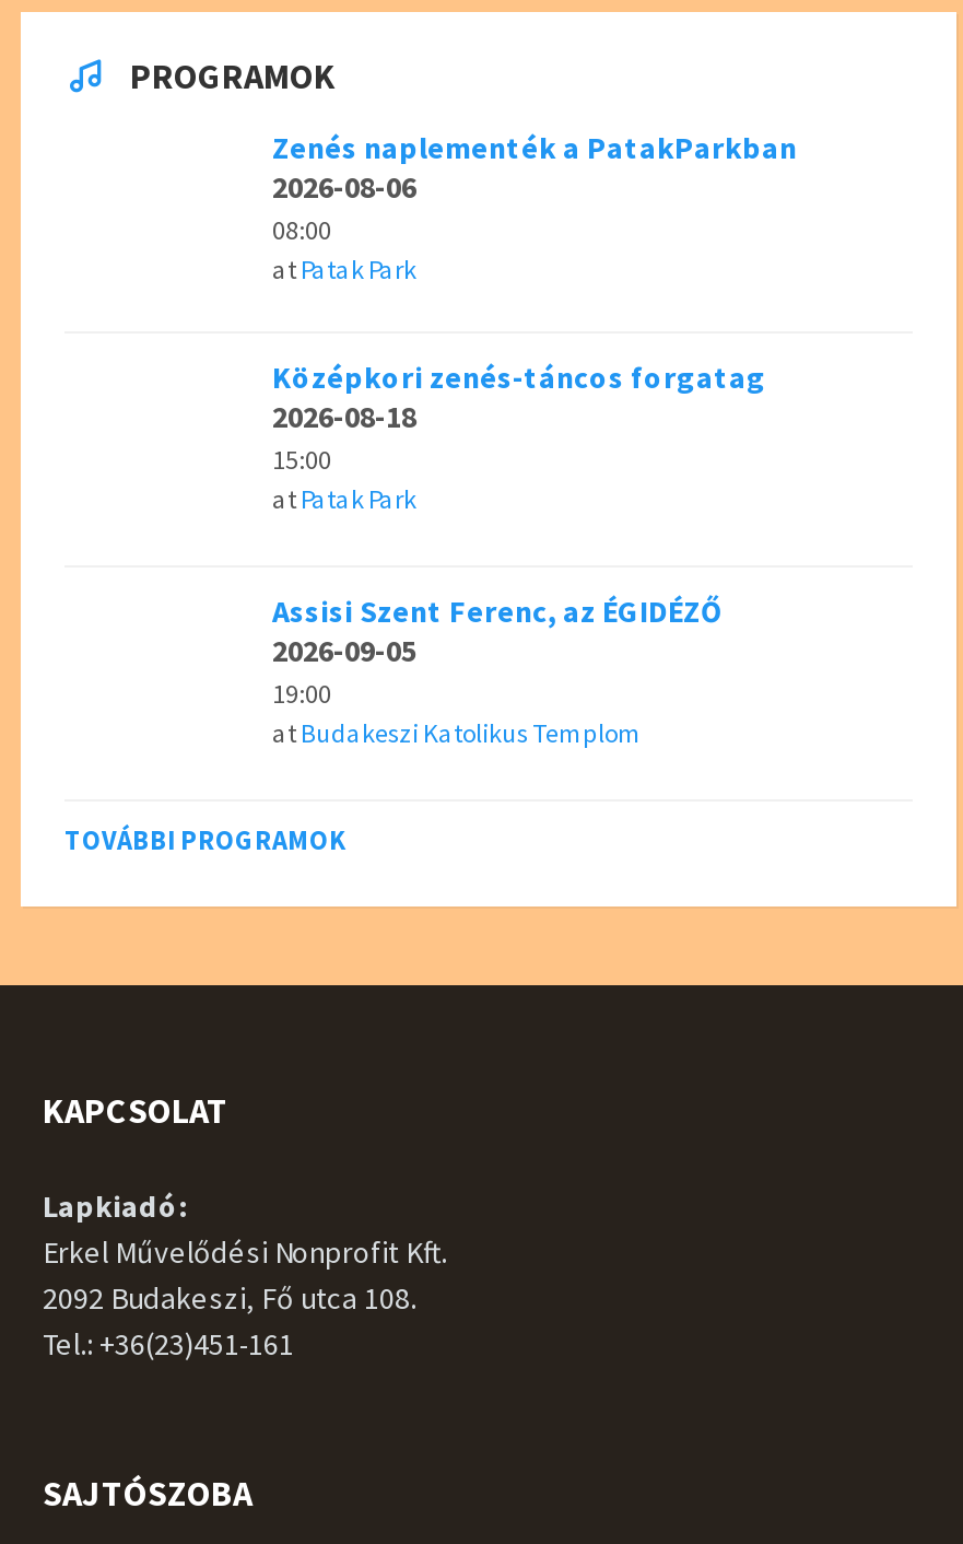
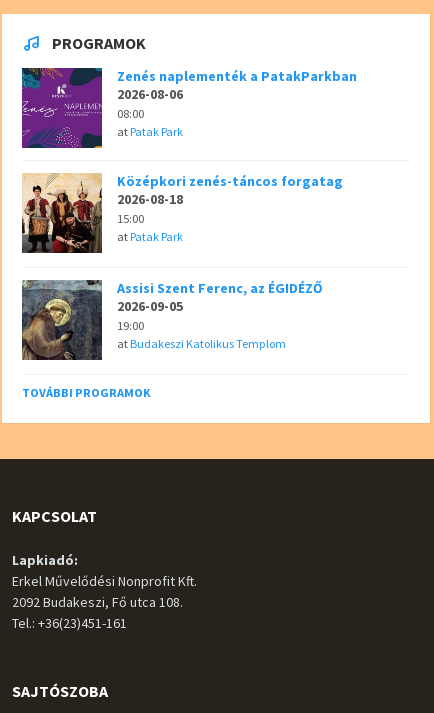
none -> [21,67,103,149] [image]
none -> [21,172,103,254] [image]
none -> [21,279,103,361] [image]

